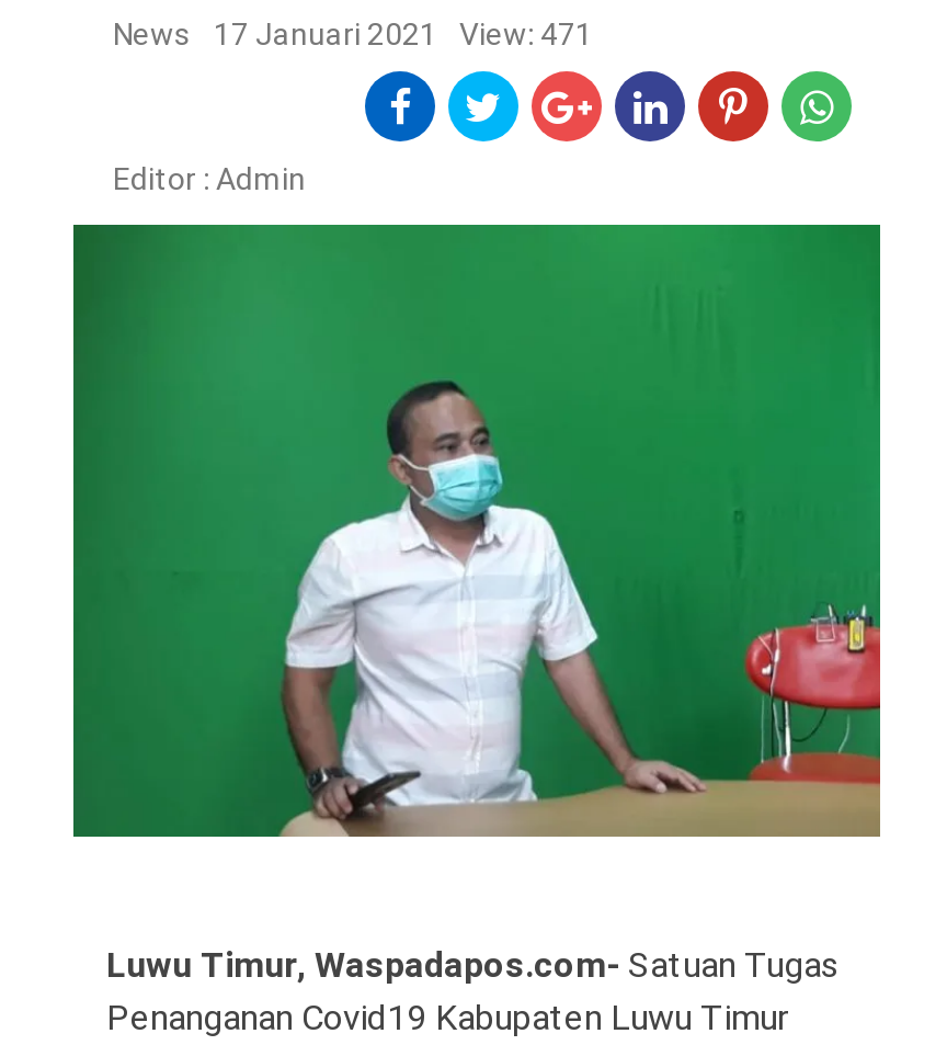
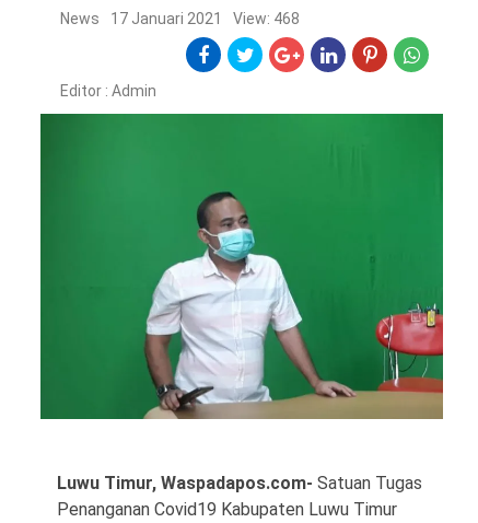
[113,16,593,52] News 17 Januari 2021 View: 471 -> [60,10,300,27] News 17 Januari 2021 View: 468

